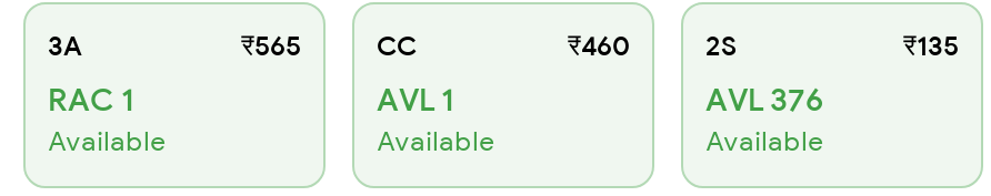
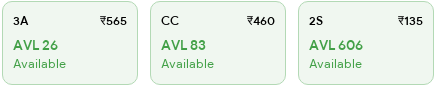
[48,79,134,119] RAC 1 -> [13,36,58,54] AVL 26
[377,79,454,119] AVL 1 -> [161,36,206,54] AVL 83
[705,79,823,119] AVL 376 -> [309,36,363,54] AVL 606

